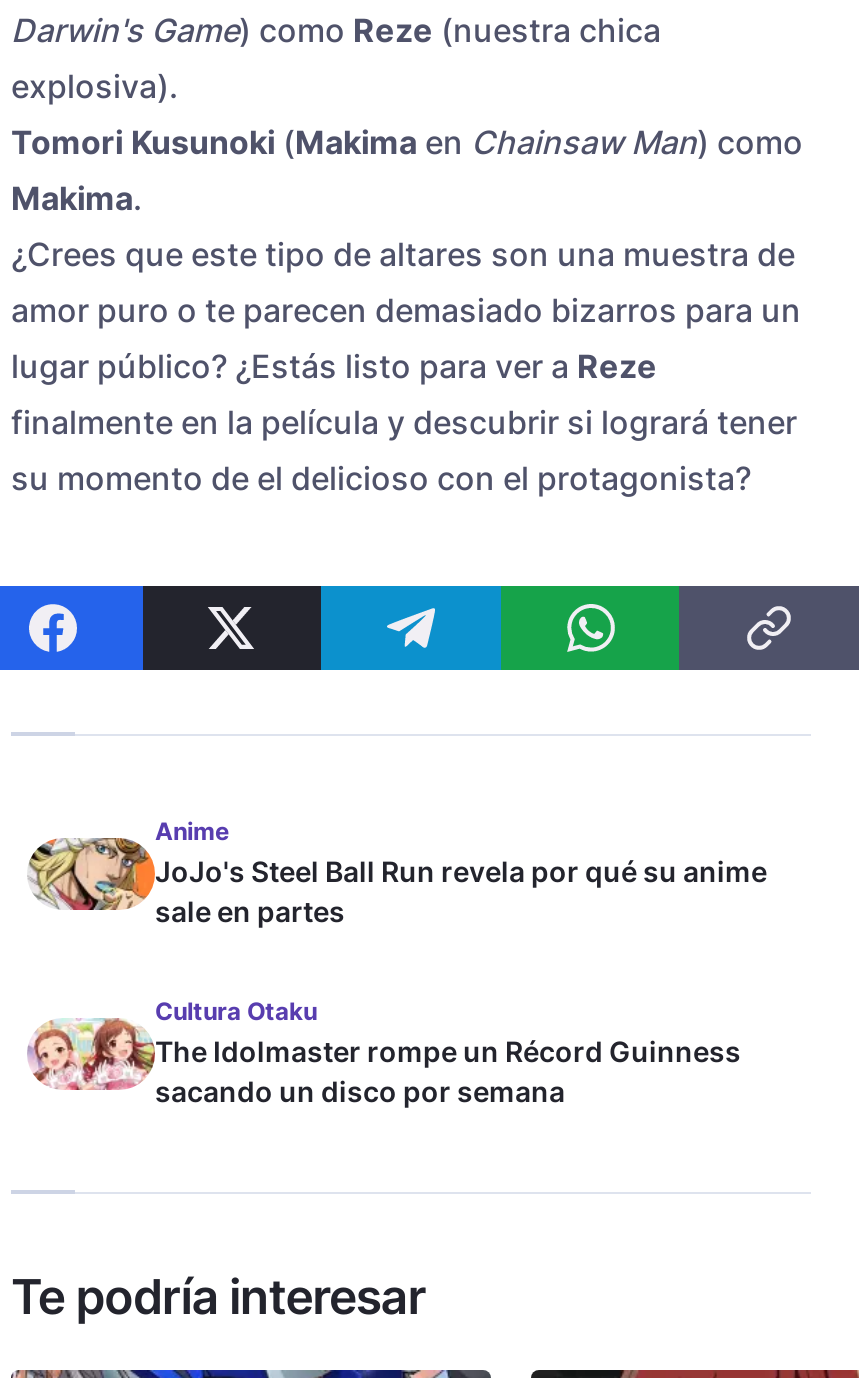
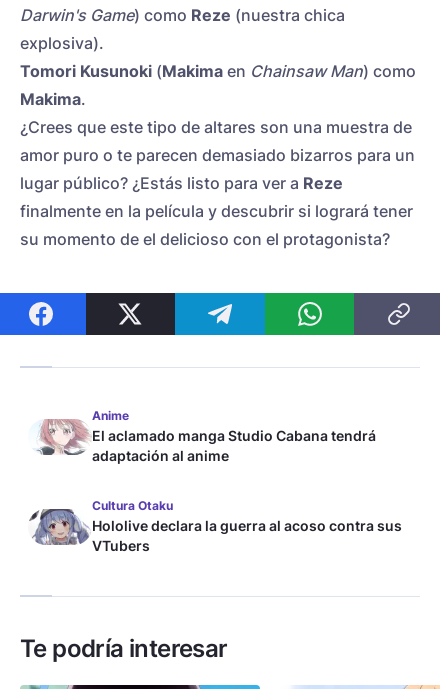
[27,838,767,929] [image] | JoJo's Steel Ball Run revela por qué su anime | sale en partes -> [29,419,376,464] [image] | El aclamado manga Studio Cabana tendrá | adaptación al anime
[27,1018,741,1109] [image] | The Idolmaster rompe un Récord Guinness | sacando un disco por semana -> [29,508,402,554] [image] | Hololive declara la guerra al acoso contra sus | VTubers

